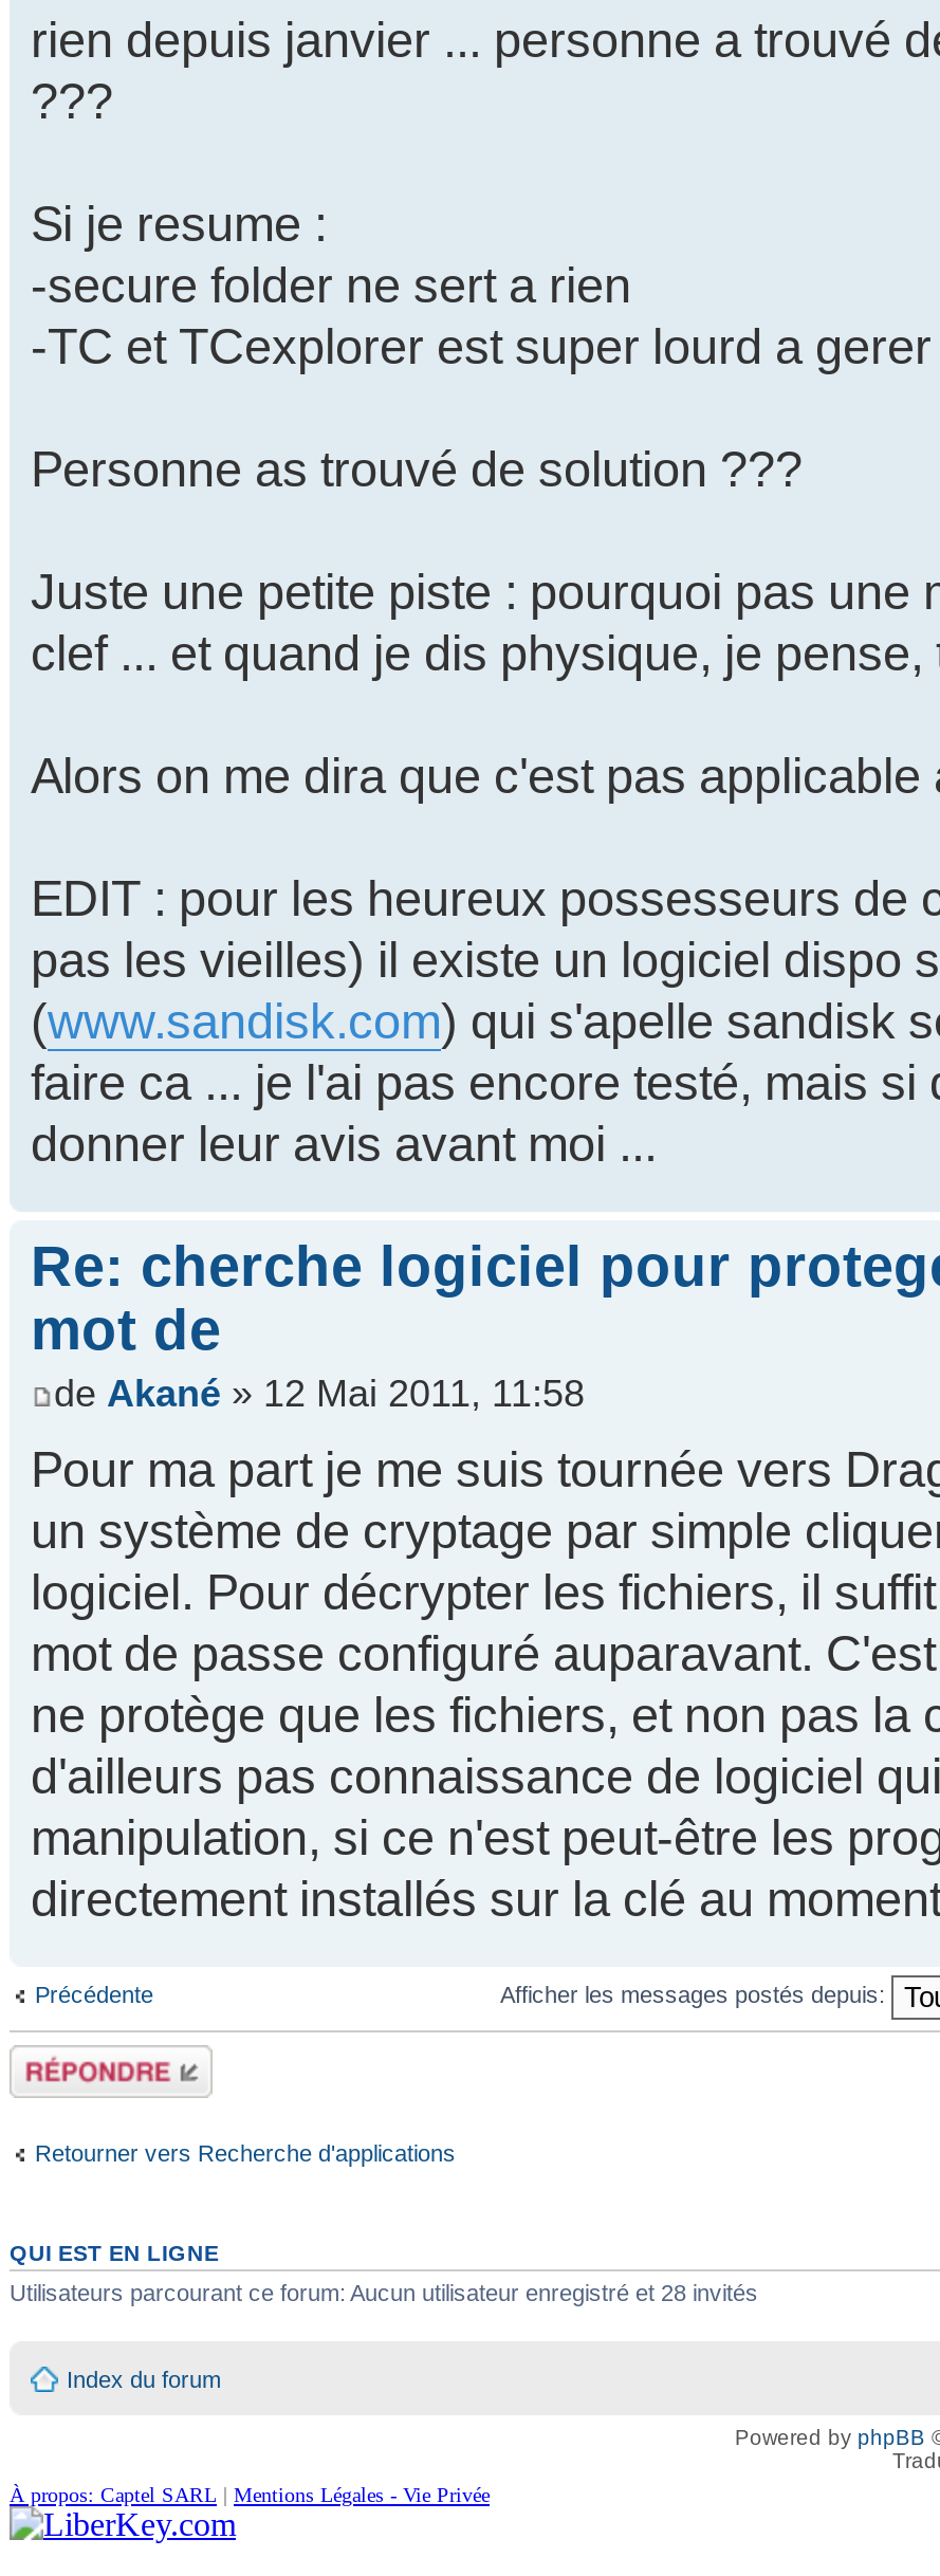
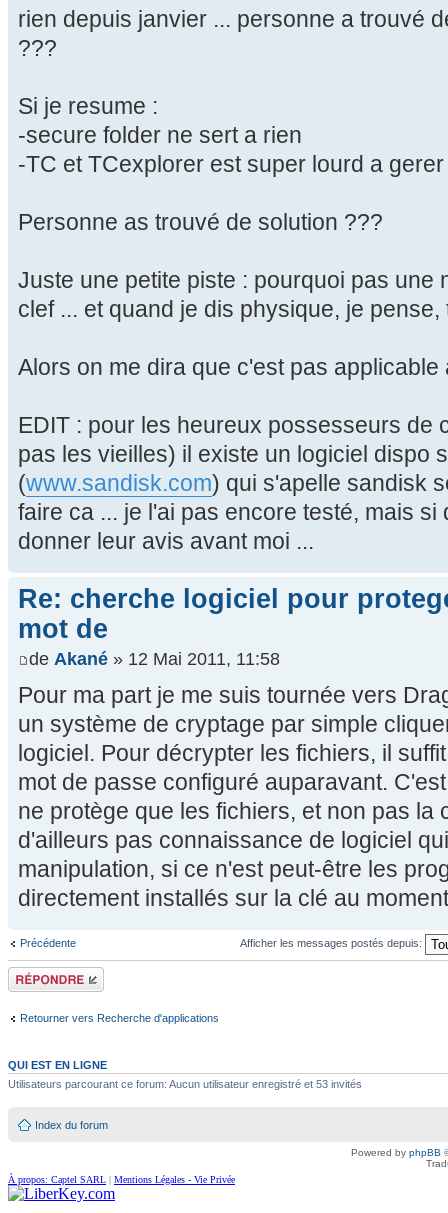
[10,2280,758,2305] Utilisateurs parcourant ce forum: Aucun utilisateur enregistré et 28 invités -> [8,1078,362,1090] Utilisateurs parcourant ce forum: Aucun utilisateur enregistré et 53 invités

